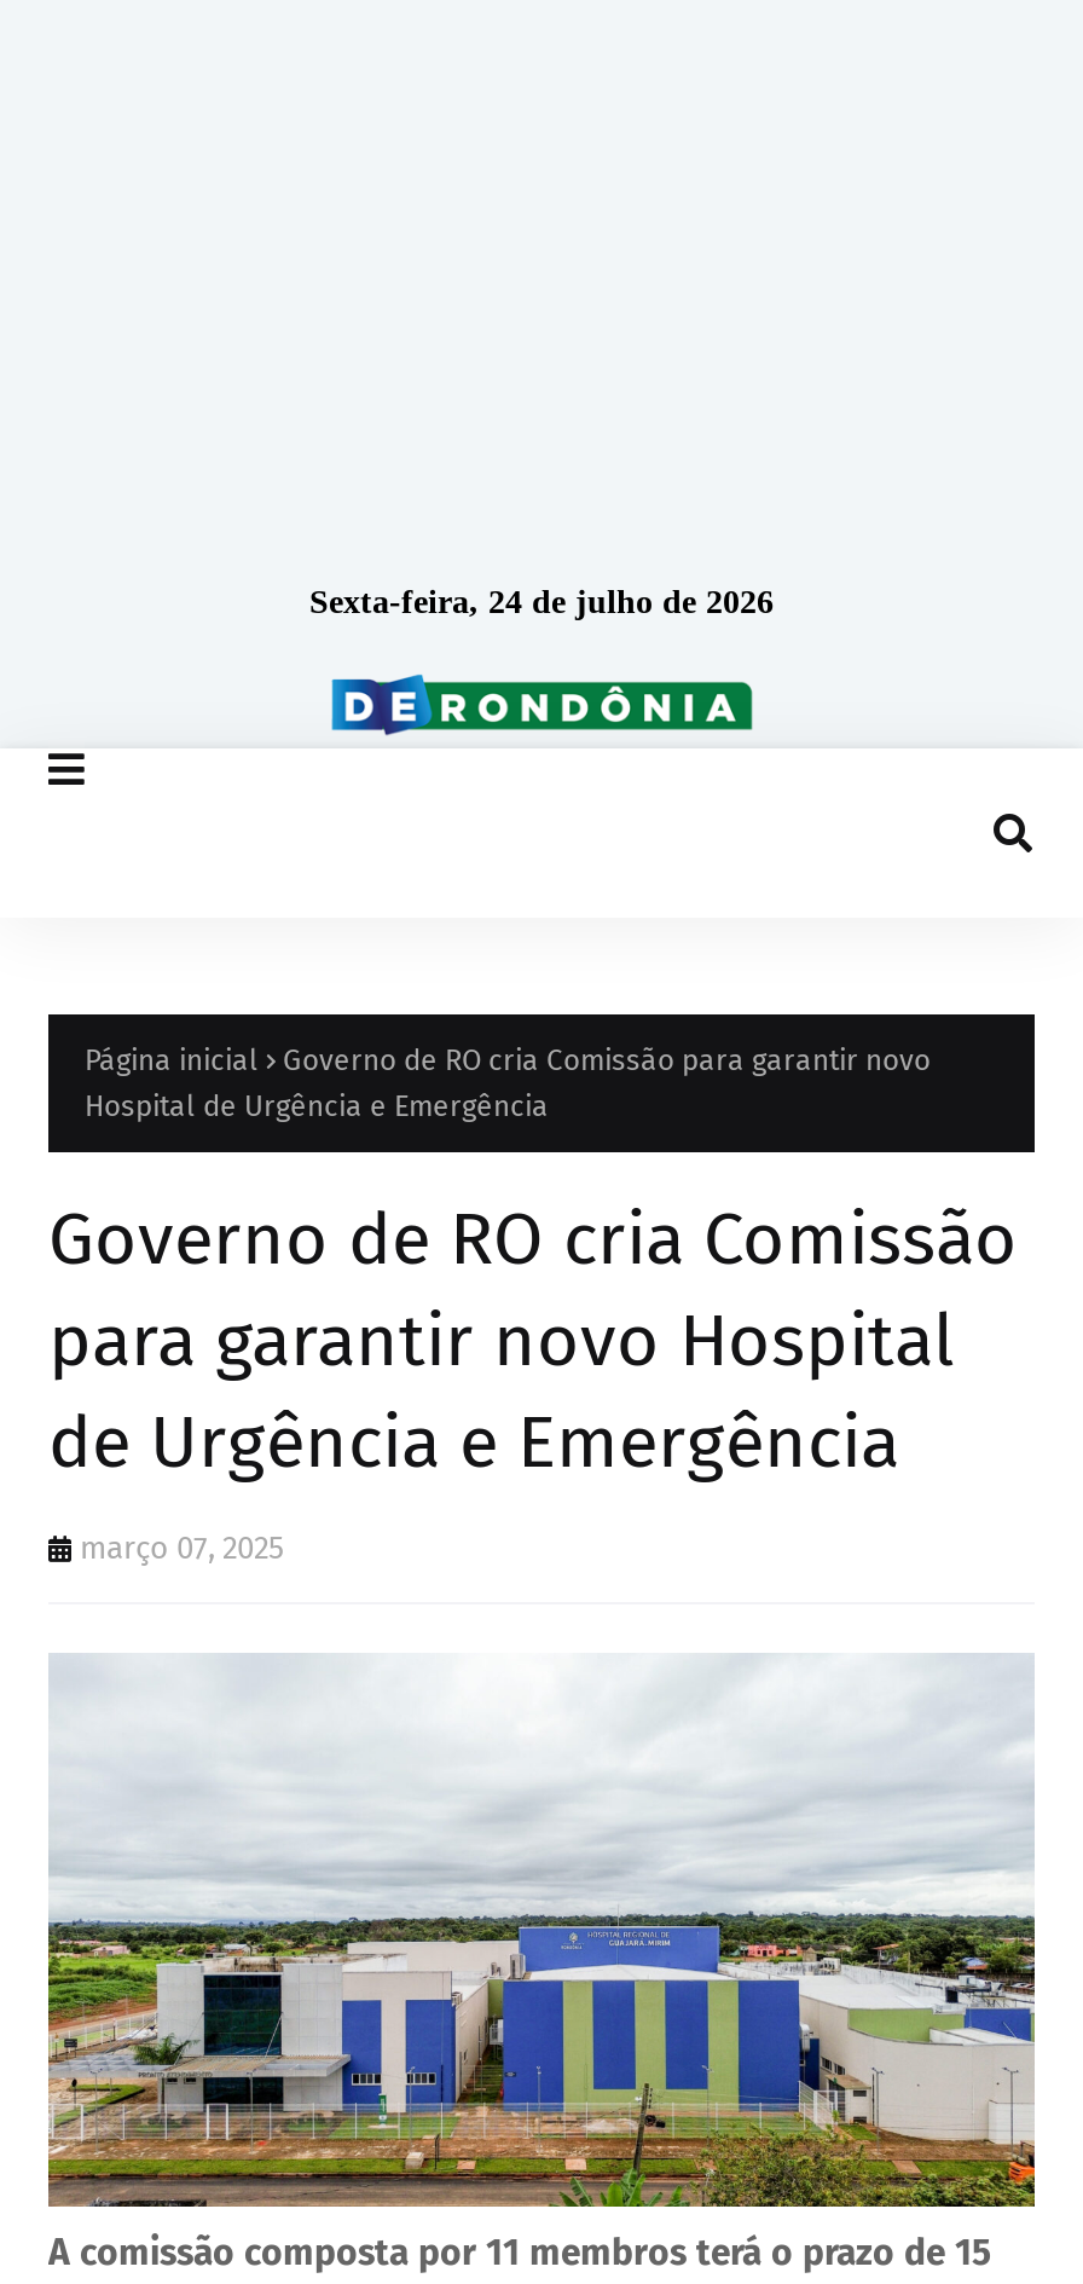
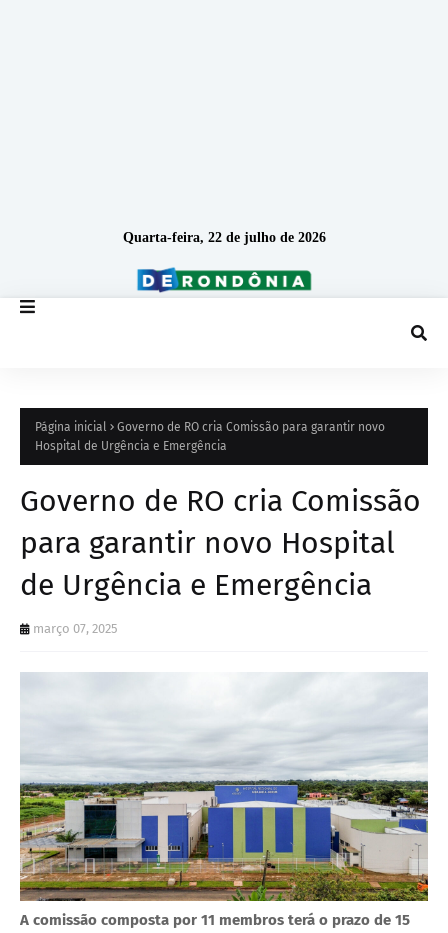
[309,584,774,620] Sexta-feira, 24 de julho de 2026 -> [122,230,325,245] Quarta-feira, 22 de julho de 2026

